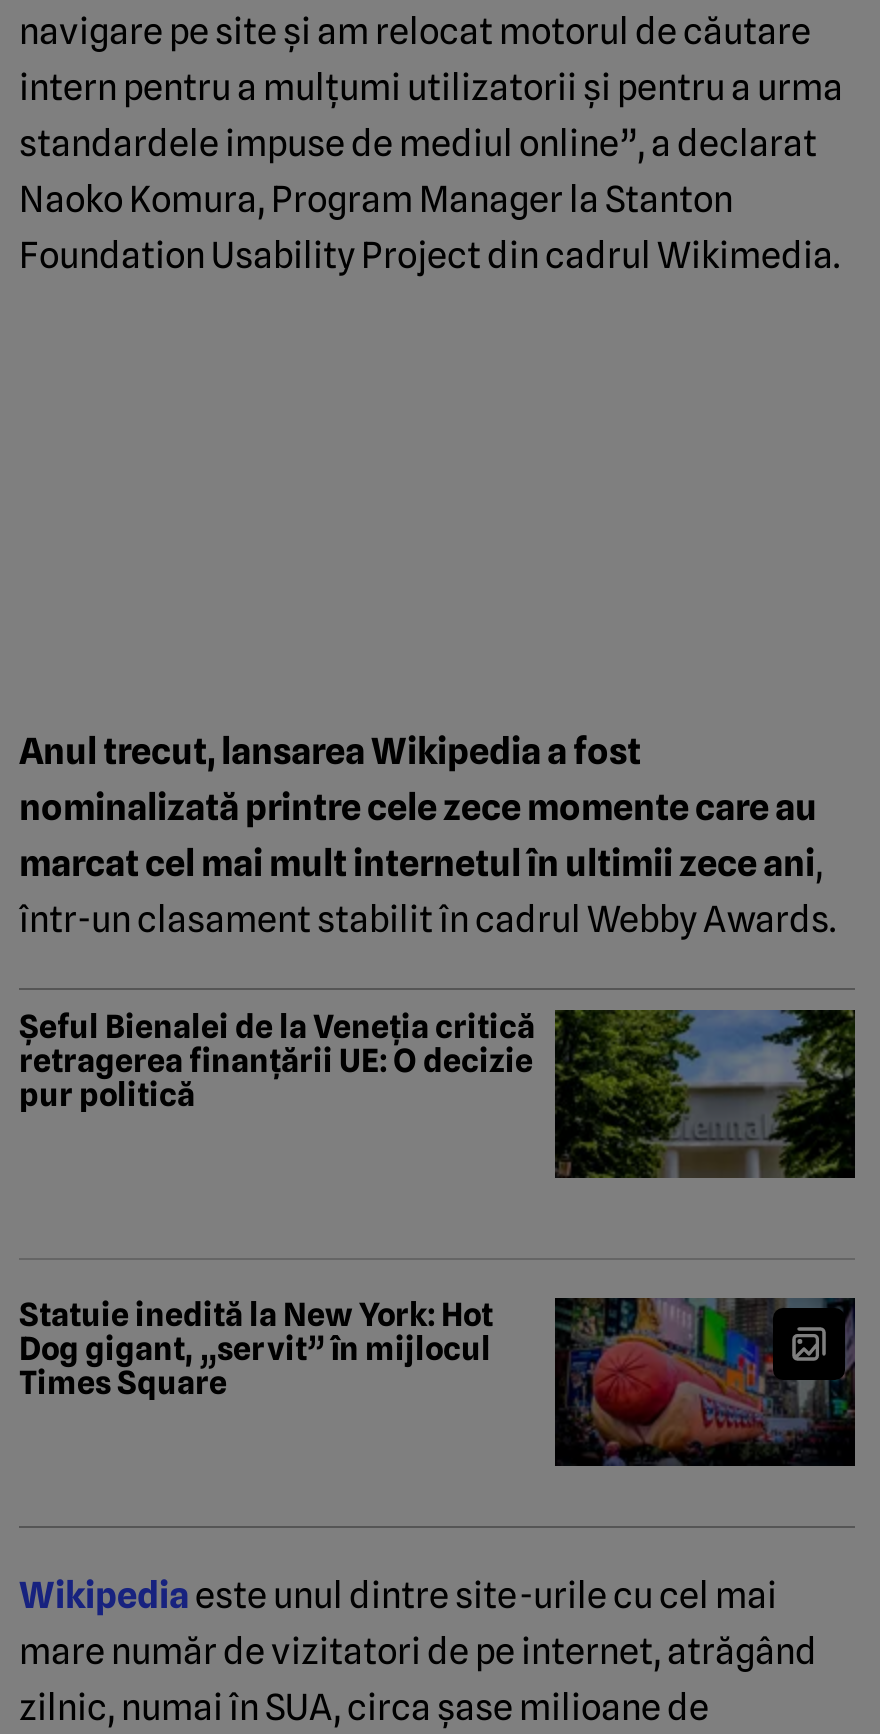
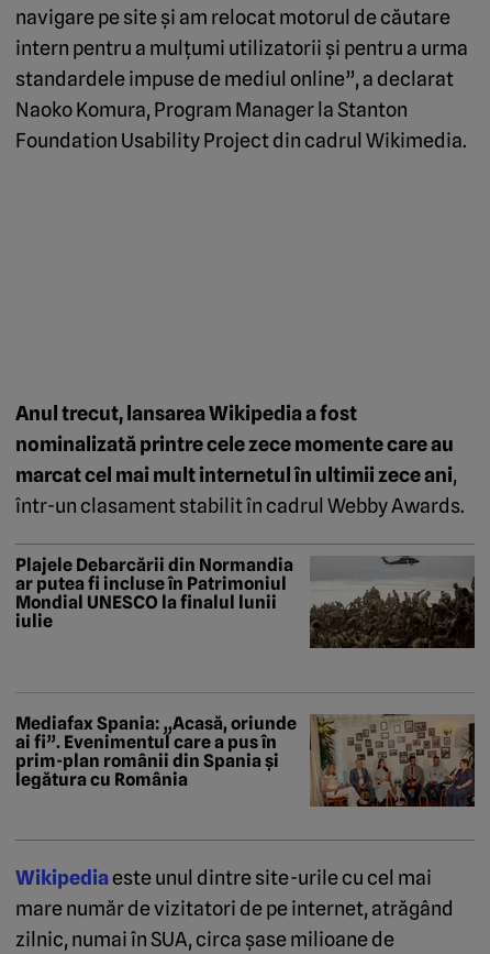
[19,1007,857,1180] [image] | Șeful Bienalei de la Veneția critică | retragerea finanțării UE: O decizie | pur politică -> [15,554,476,649] [image] | Plajele Debarcării din Normandia | ar putea fi incluse în Patrimoniul | Mondial UNESCO la finalul lunii | iulie
[19,1295,857,1468] [image] | Statuie inedită la New York: Hot | Dog gigant, „servit” în mijlocul | Times Square -> [15,713,476,808] [image] | Mediafax Spania: „Acasă, oriunde | ai fi”. Evenimentul care a pus în | prim-plan românii din Spania și | legătura cu România

